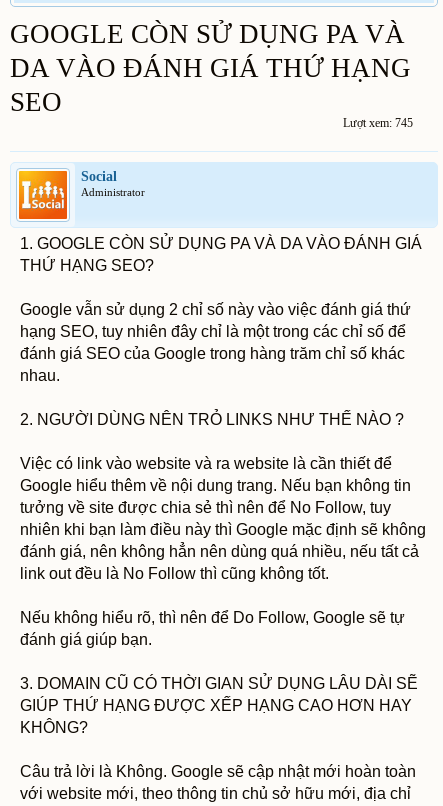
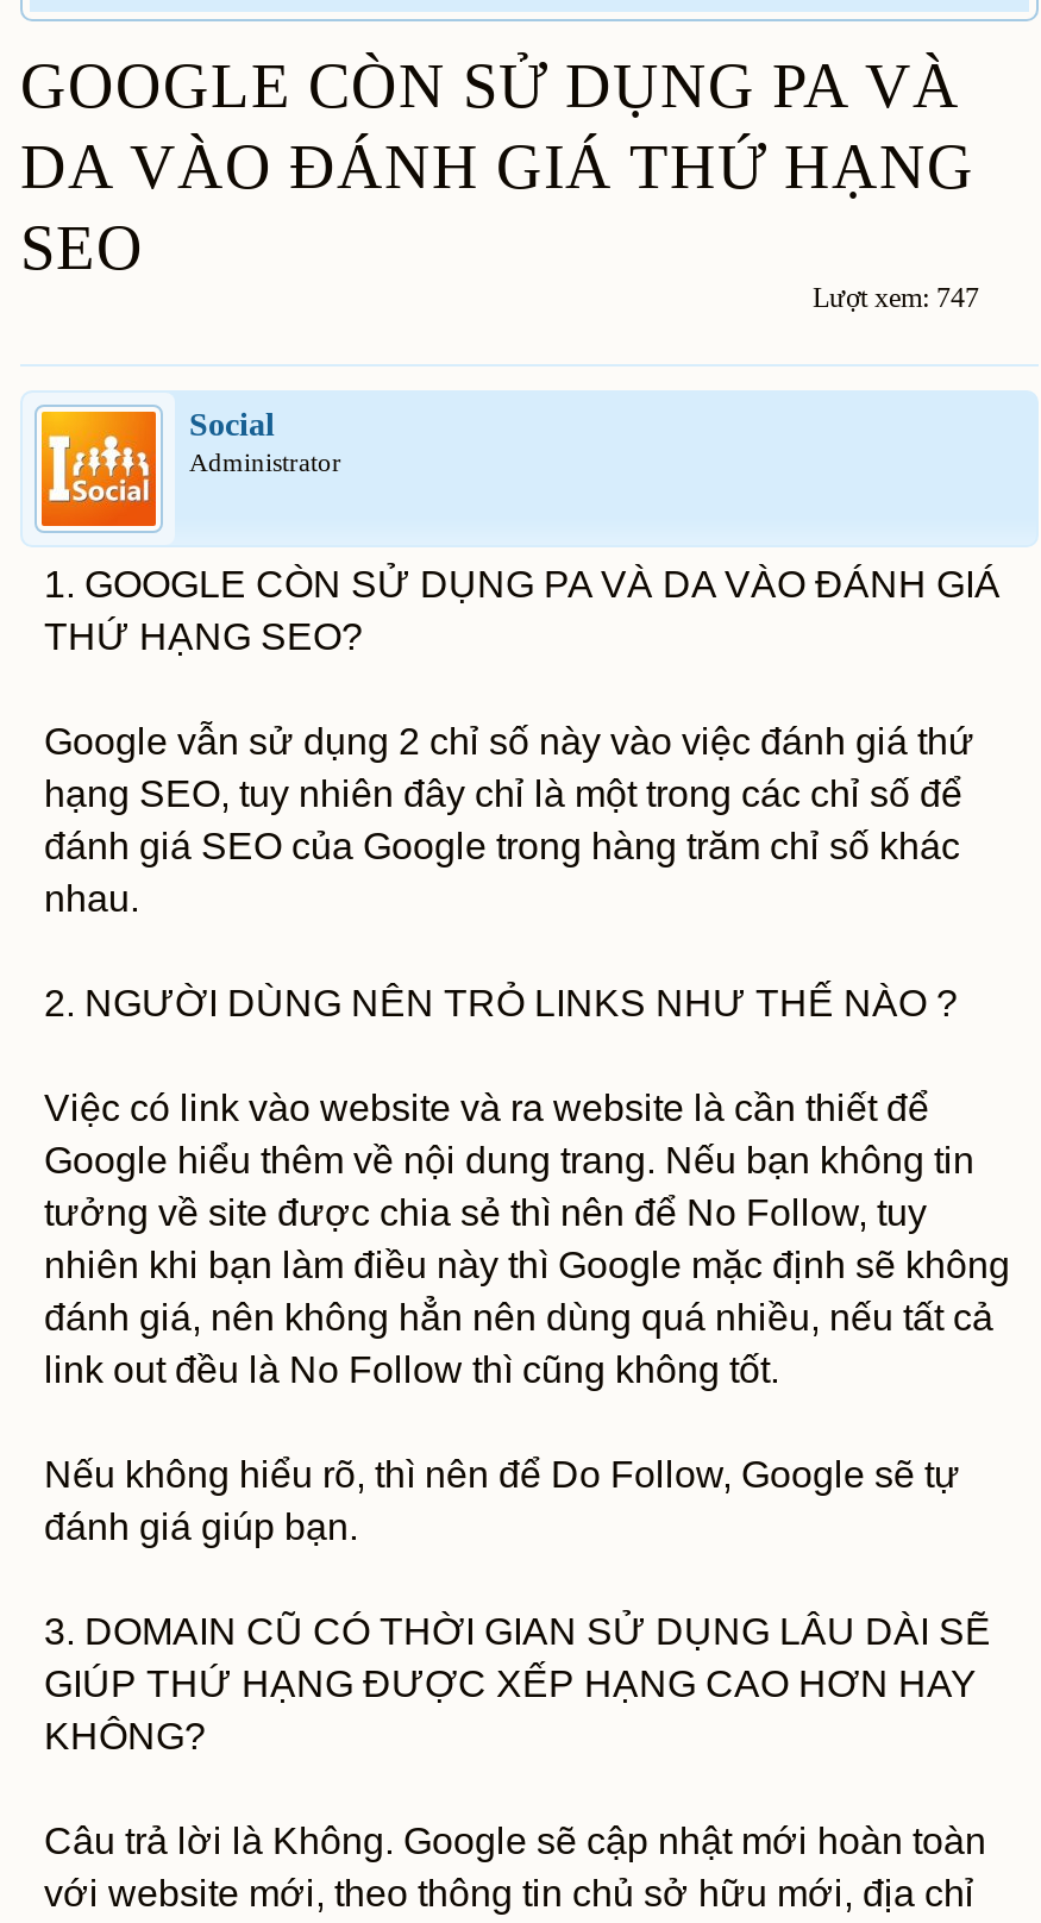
[343,116,413,130] Lượt xem: 745 -> [813,281,979,314] Lượt xem: 747

